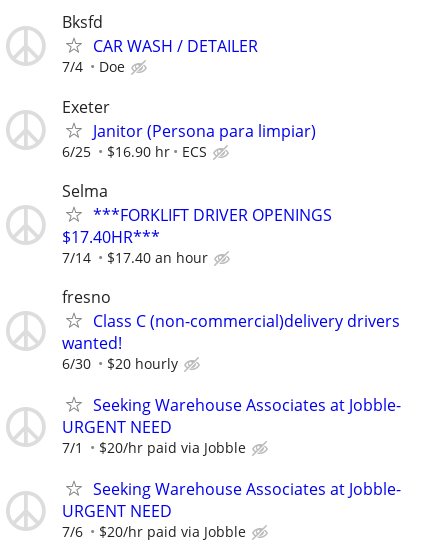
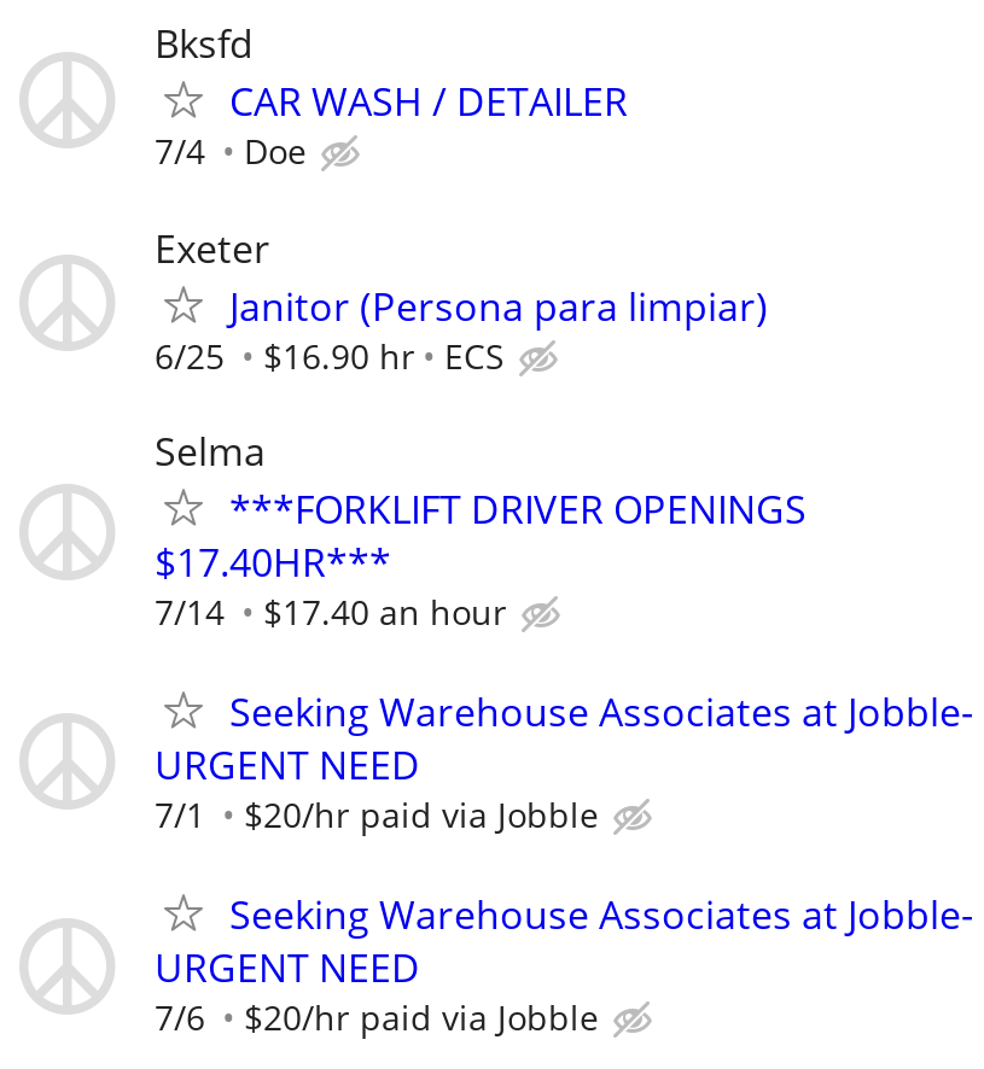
[62,286,400,373] fresno | Class C (non-commercial)delivery drivers | wanted! | 6/30 | $20 hourly -> none

